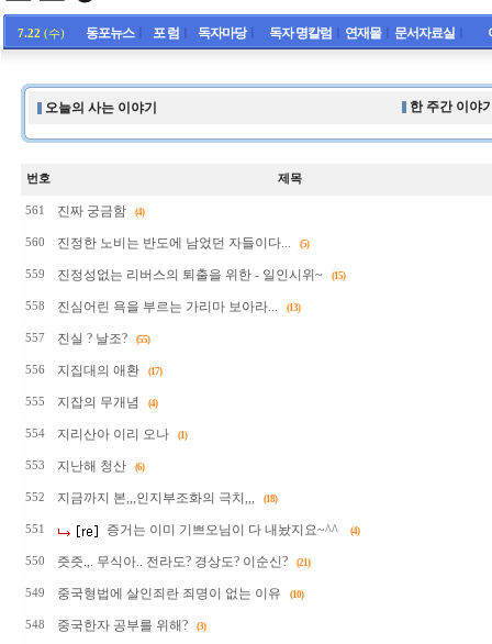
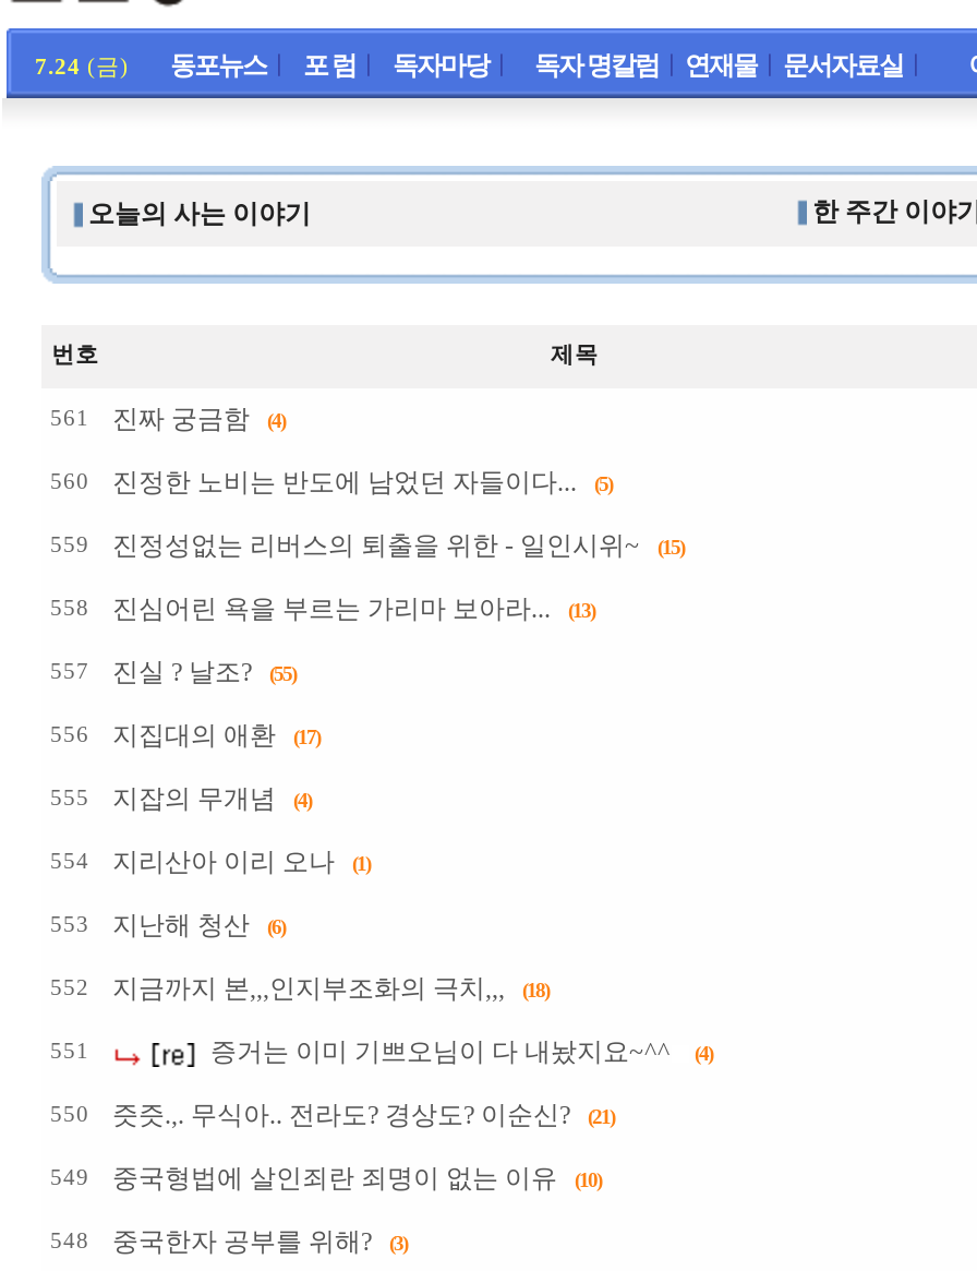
[18,27,65,40] 7.22 (수) -> [35,55,129,79] 7.24 (금)

